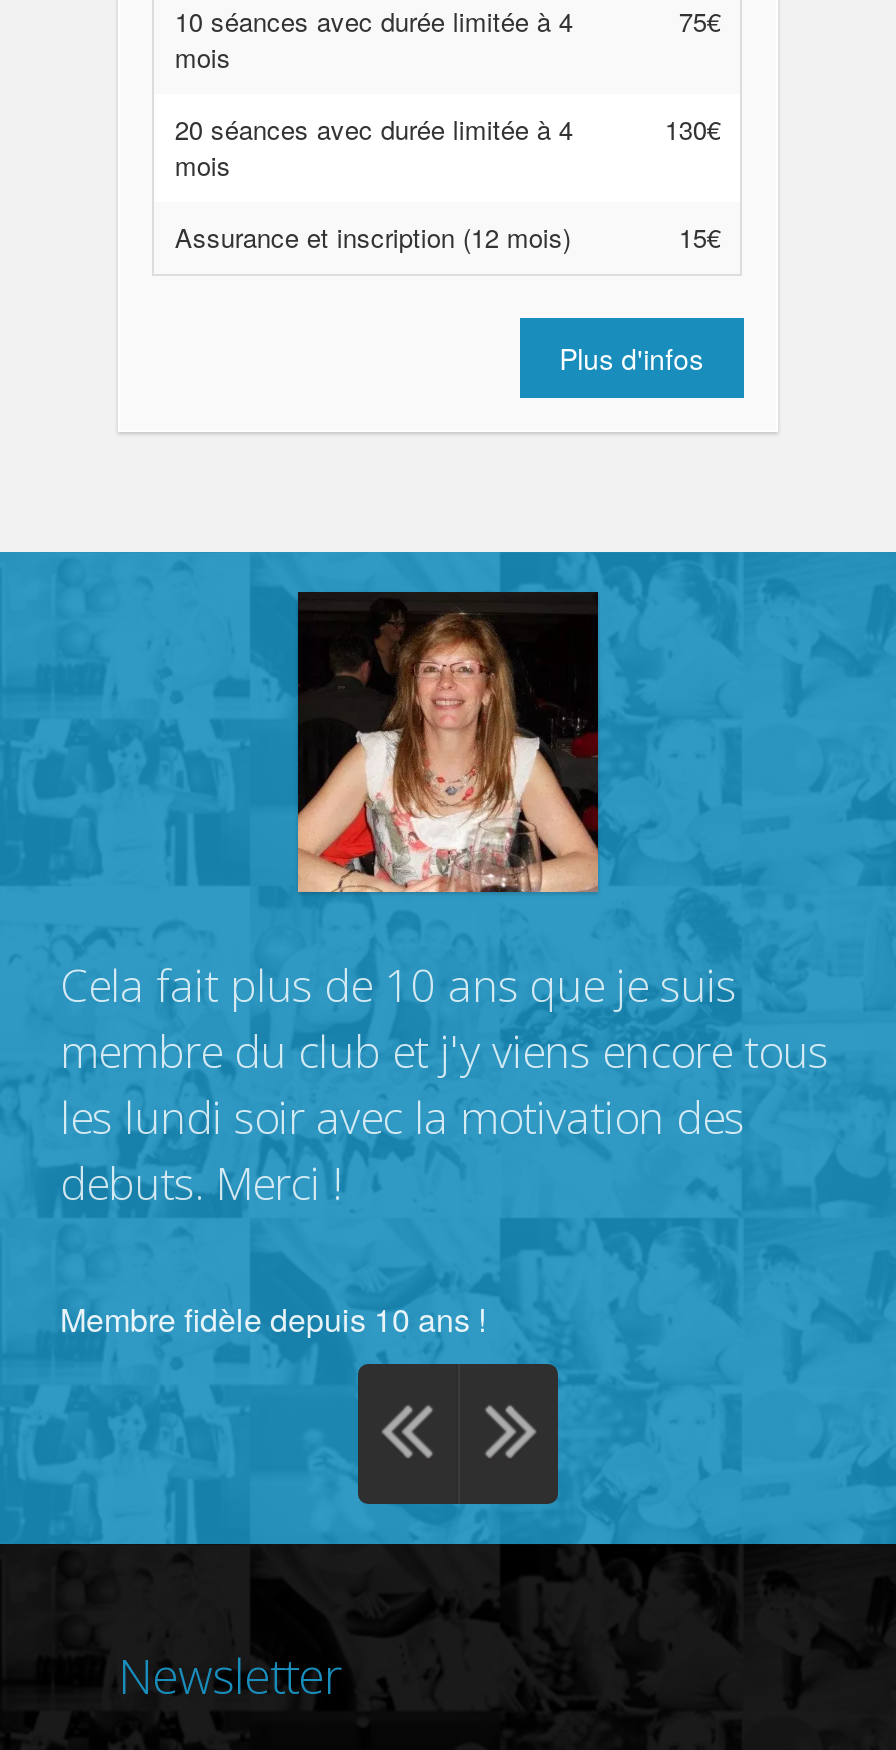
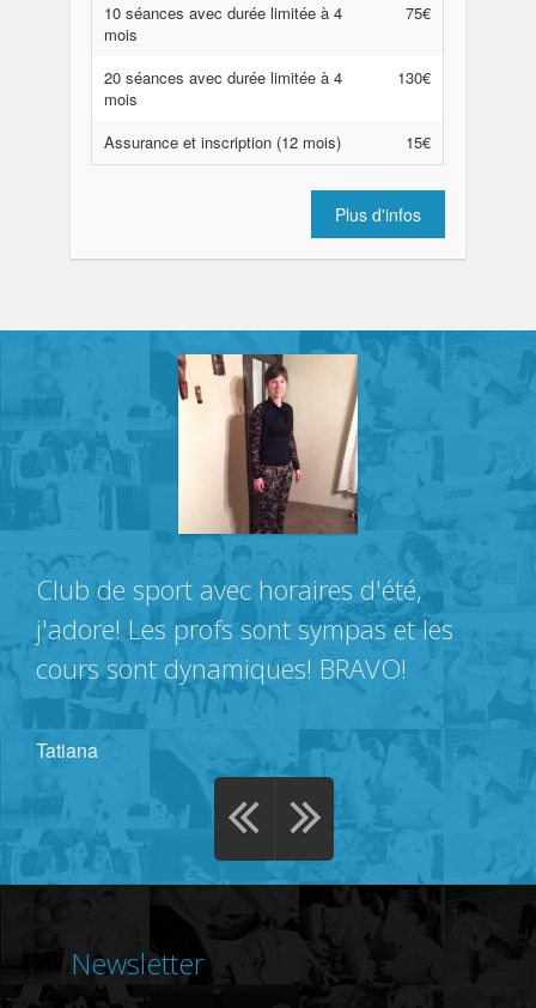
[60,590,828,1212] [image] | Cela fait plus de 10 ans que je suis | membre du club et j'y viens encore tous | les lundi soir avec la motivation des | debuts. Merci ! -> [36,353,453,686] [image] | Club de sport avec horaires d'été, | j'adore! Les profs sont sympas et les | cours sont dynamiques! BRAVO!
[60,1296,486,1342] Membre fidèle depuis 10 ans ! -> [36,736,98,764] Tatiana

